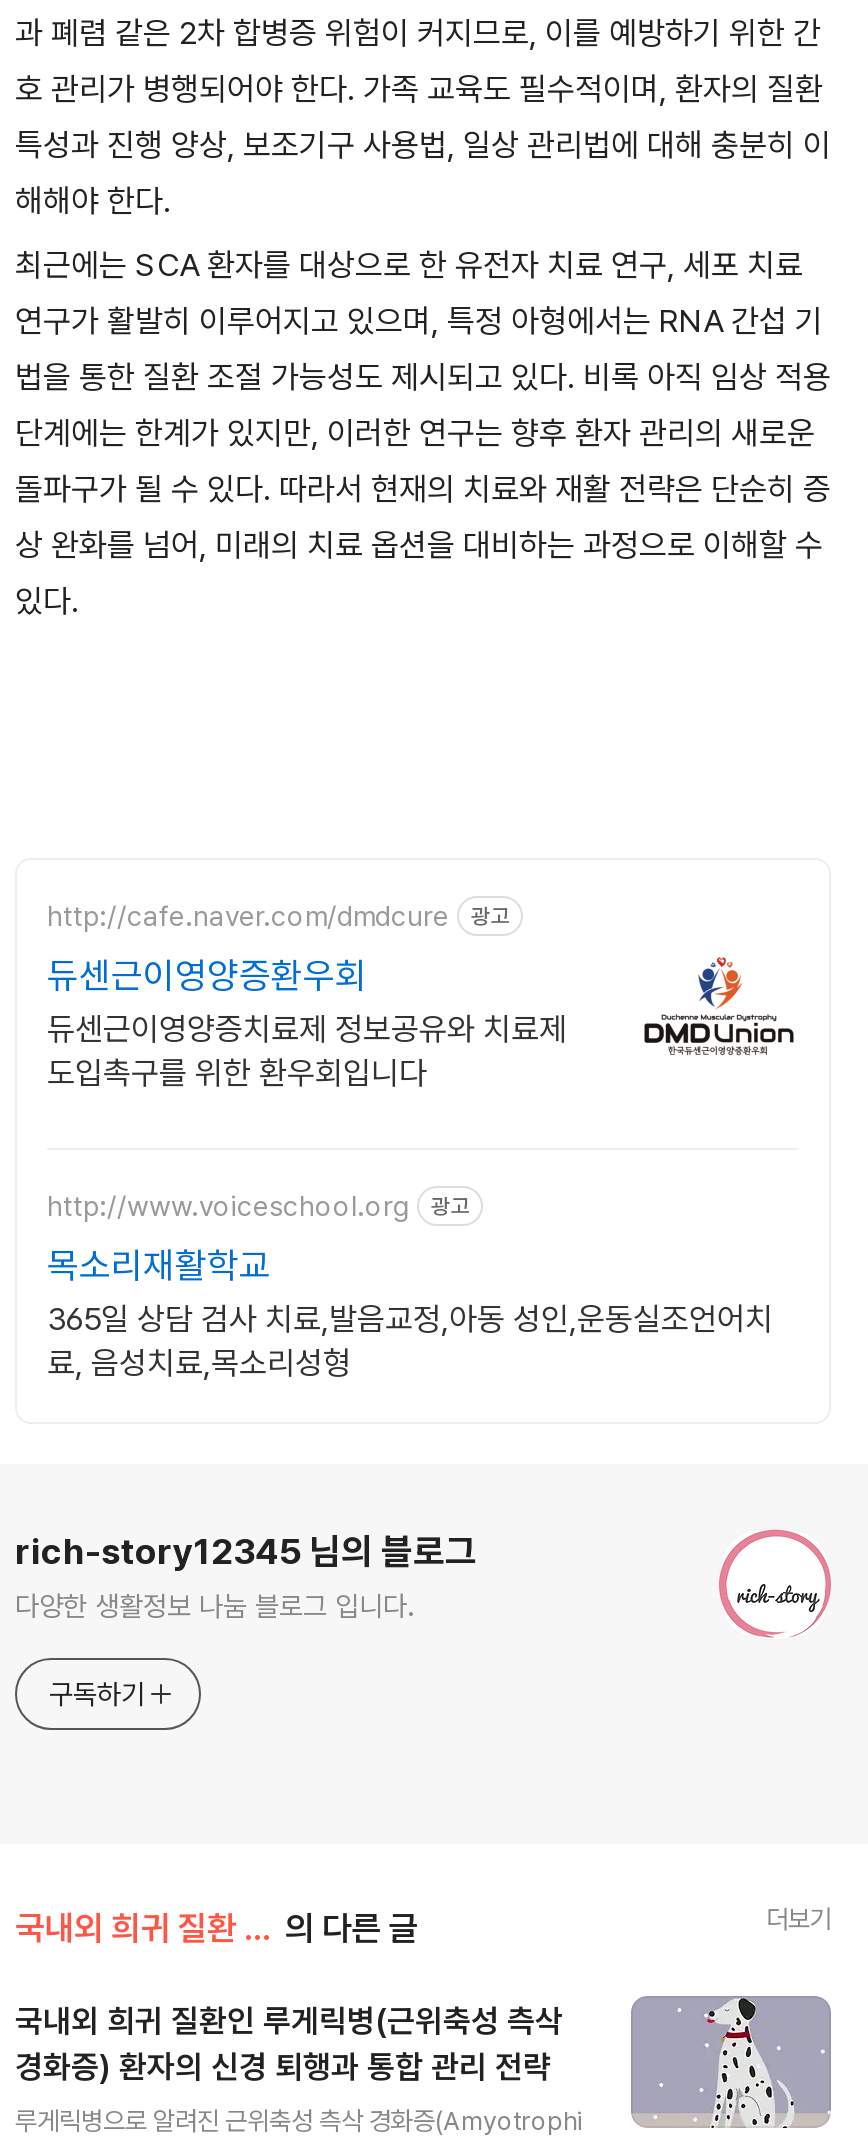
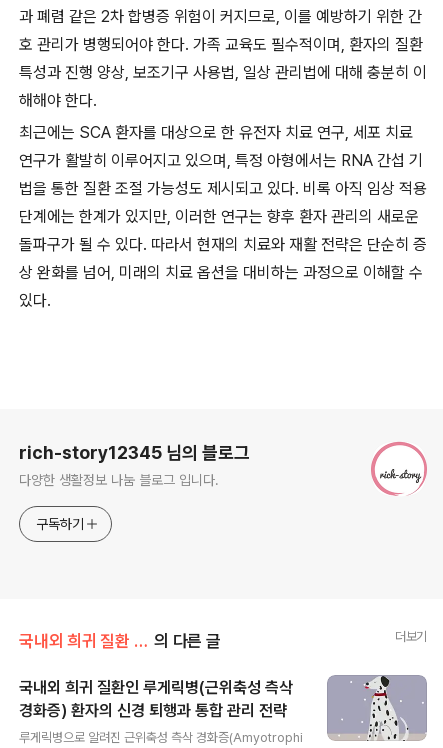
[47,899,795,1092] [image] | http://cafe.naver.com/dmdcure | 광고 | 듀센근이영양증환우회 | 듀센근이영양증치료제 정보공유와 치료제 | 도입촉구를 위한 환우회입니다 -> none
[47,1189,773,1382] http://www.voiceschool.org | 광고 | 목소리재활학교 | 365일 상담 검사 치료,발음교정,아동 성인,운동실조언어치 | 료, 음성치료,목소리성형 -> none

